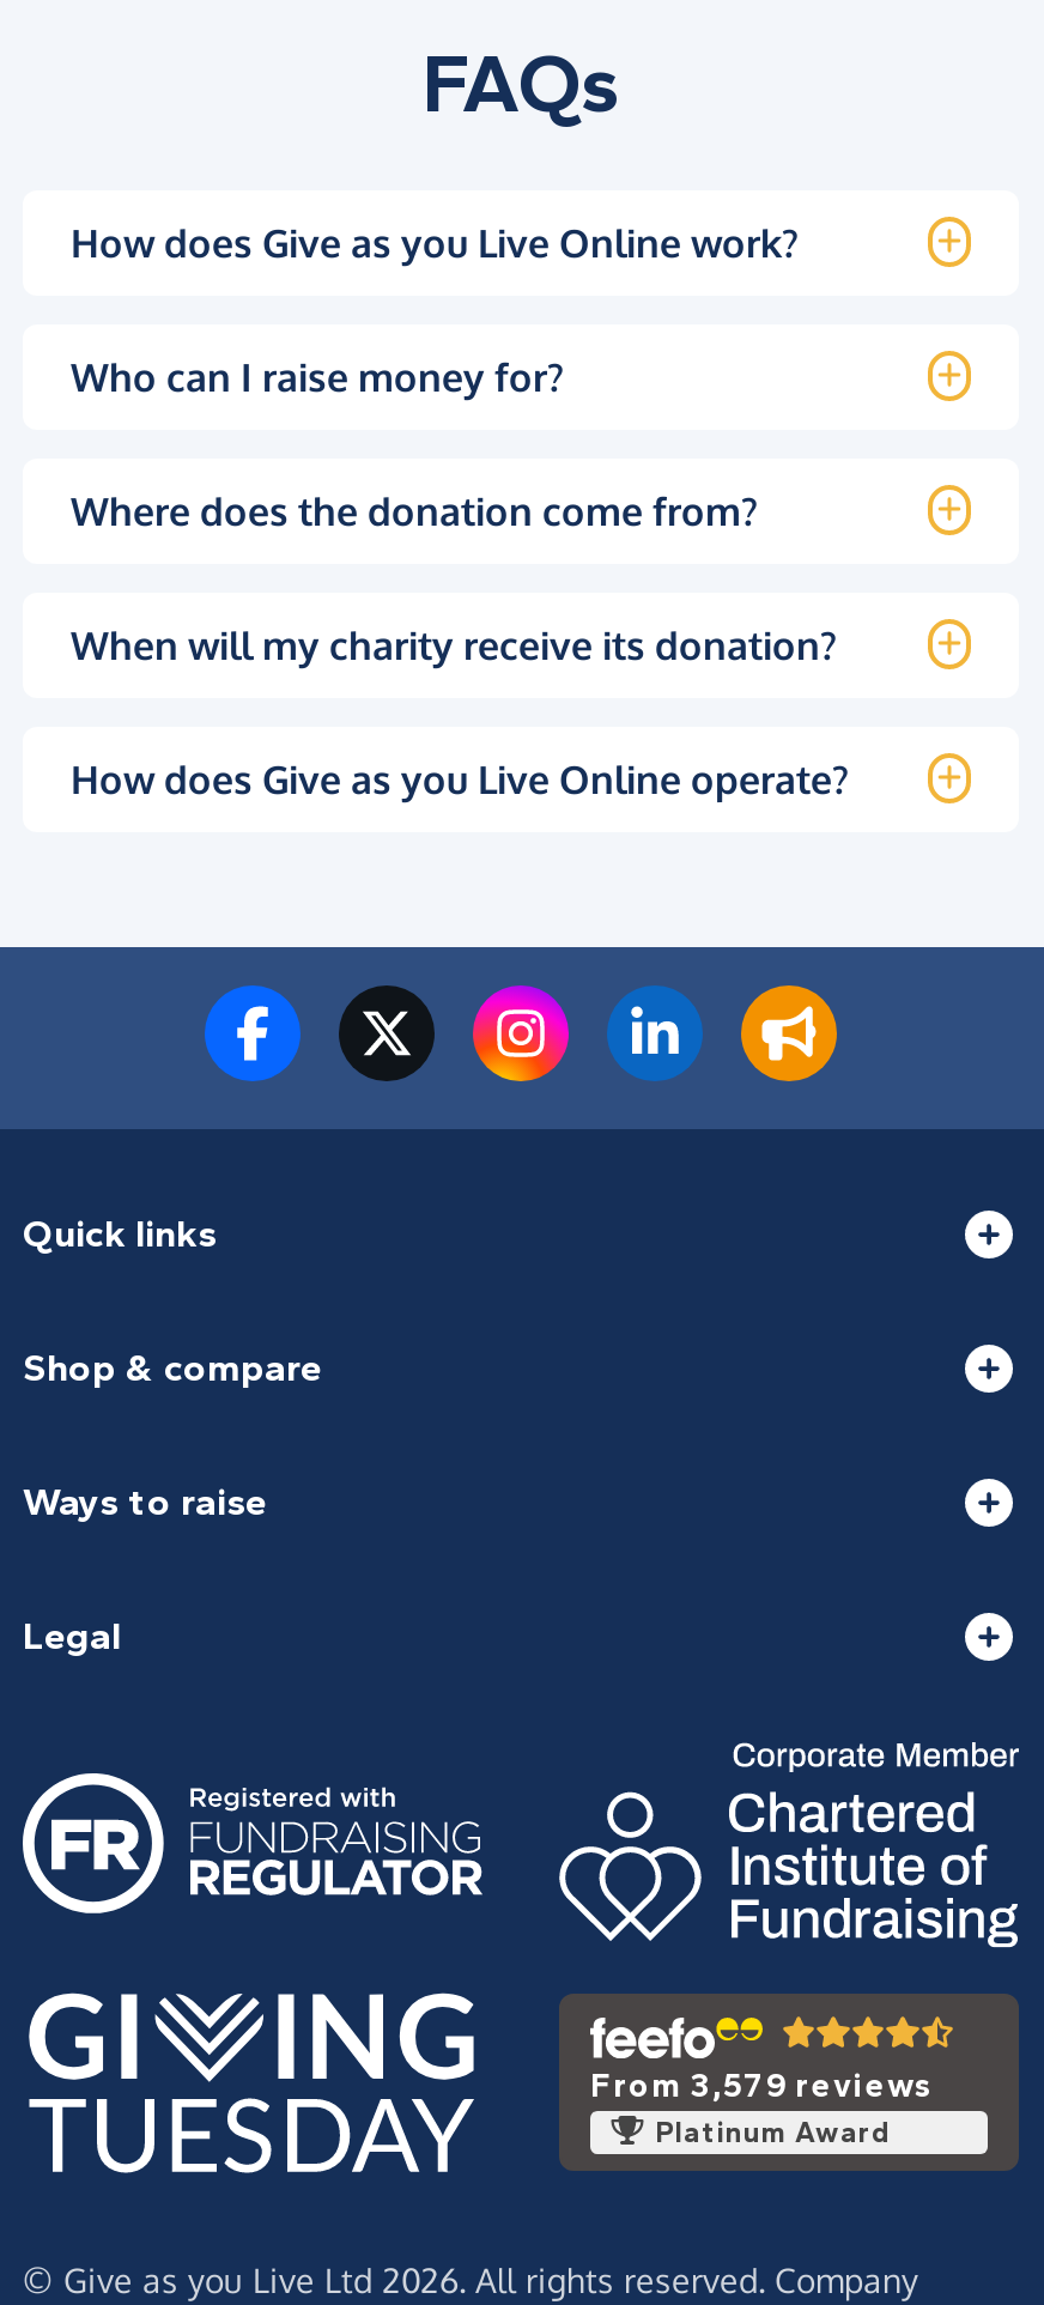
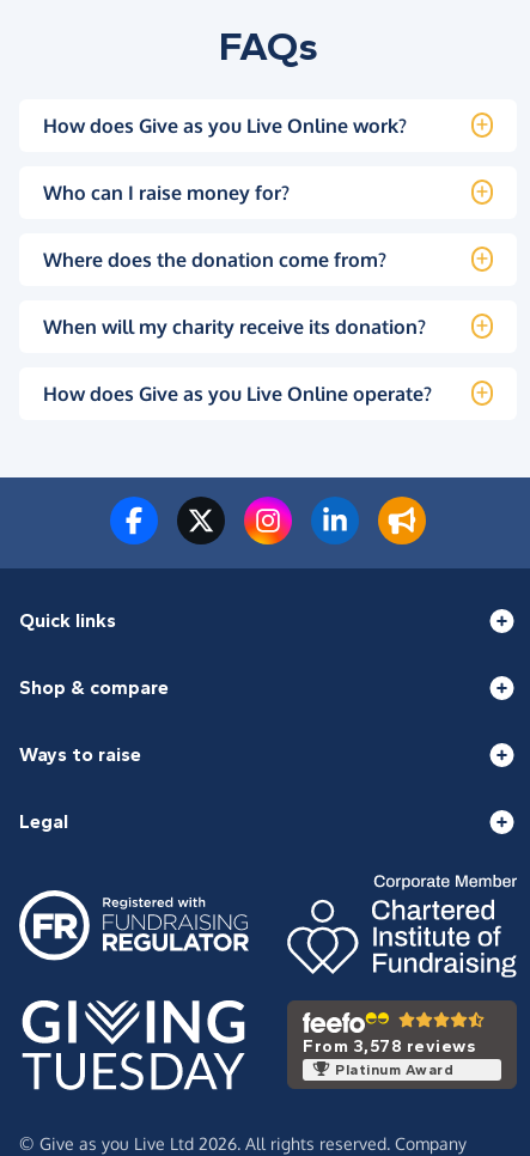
[590,2065,933,2106] From 3,579 reviews -> [303,1036,475,1056] From 3,578 reviews

